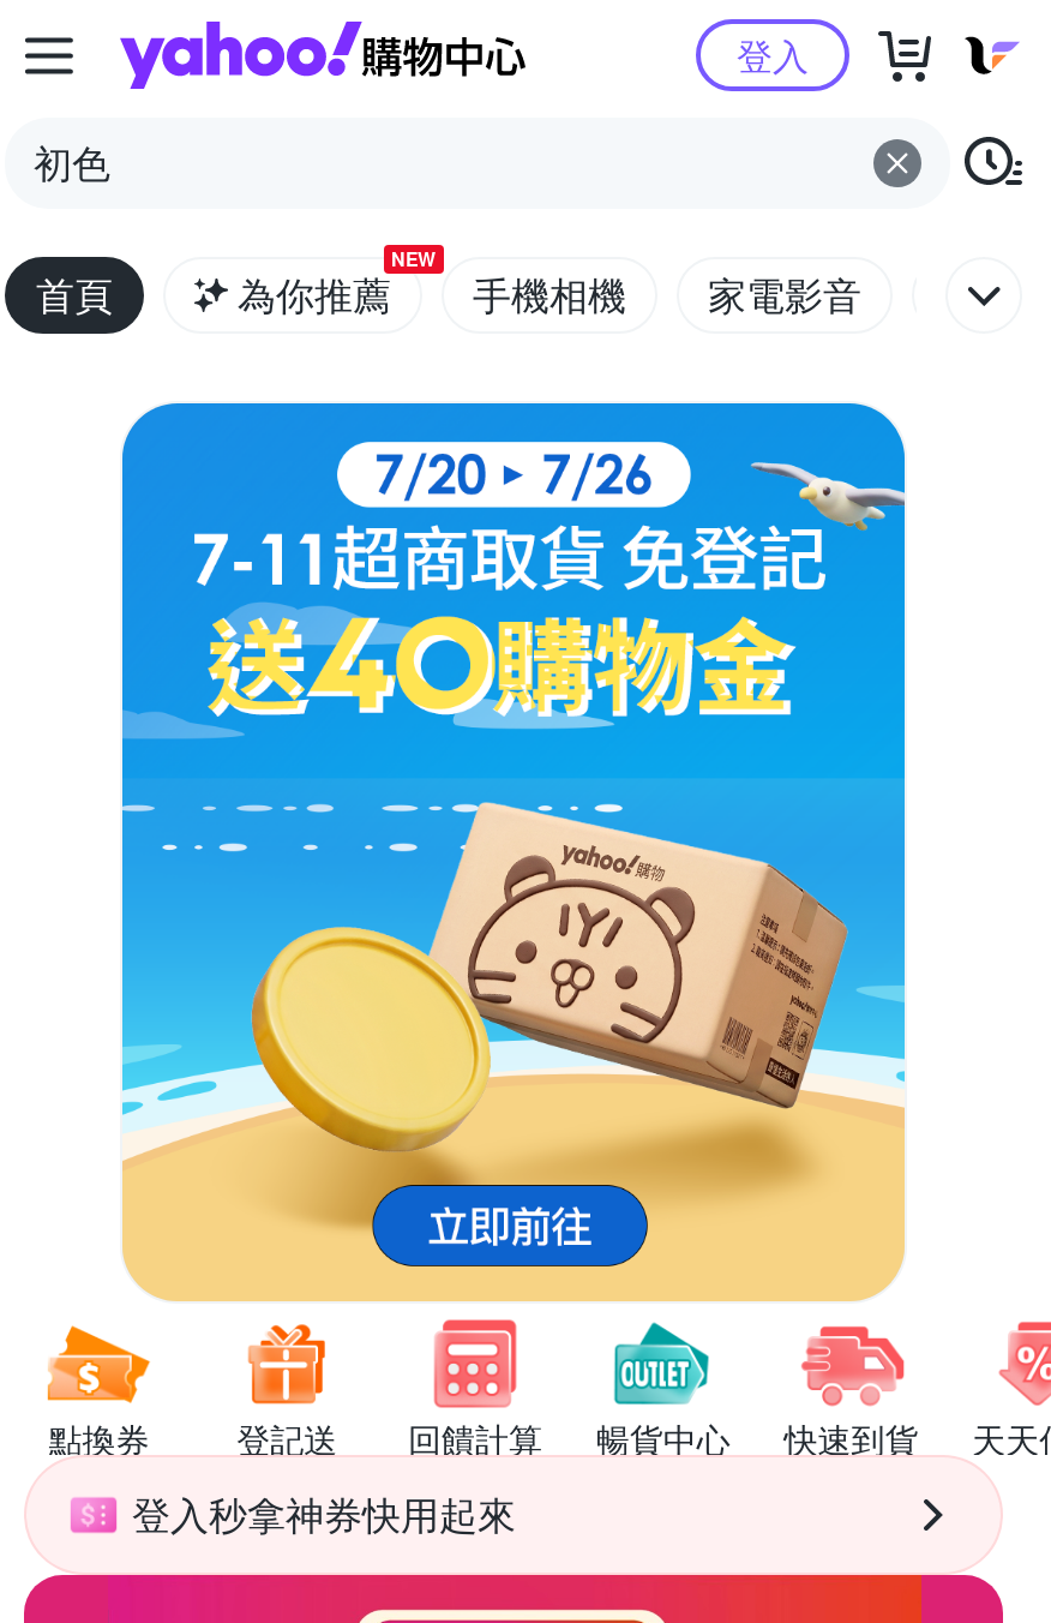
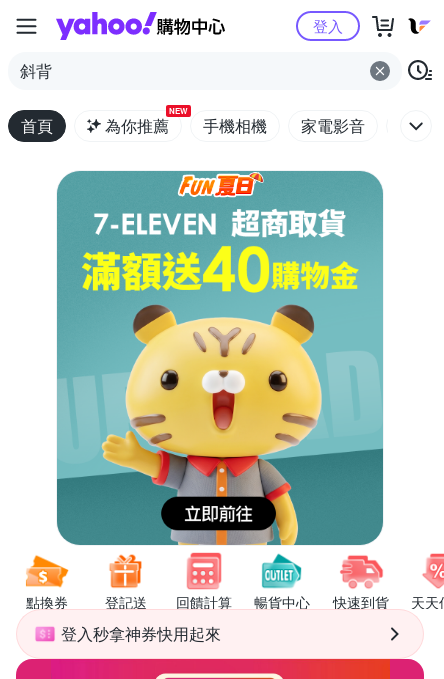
[34,134,110,190] 初色 -> [20,59,52,82] 斜背
[120,403,907,1304] [image] -> [56,171,384,546] [image]

